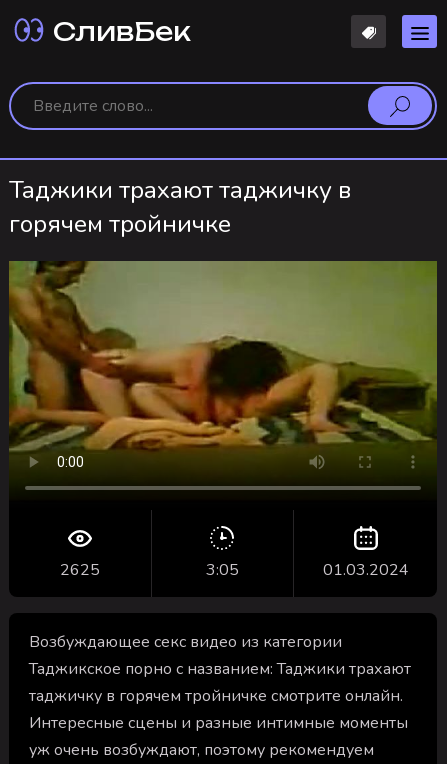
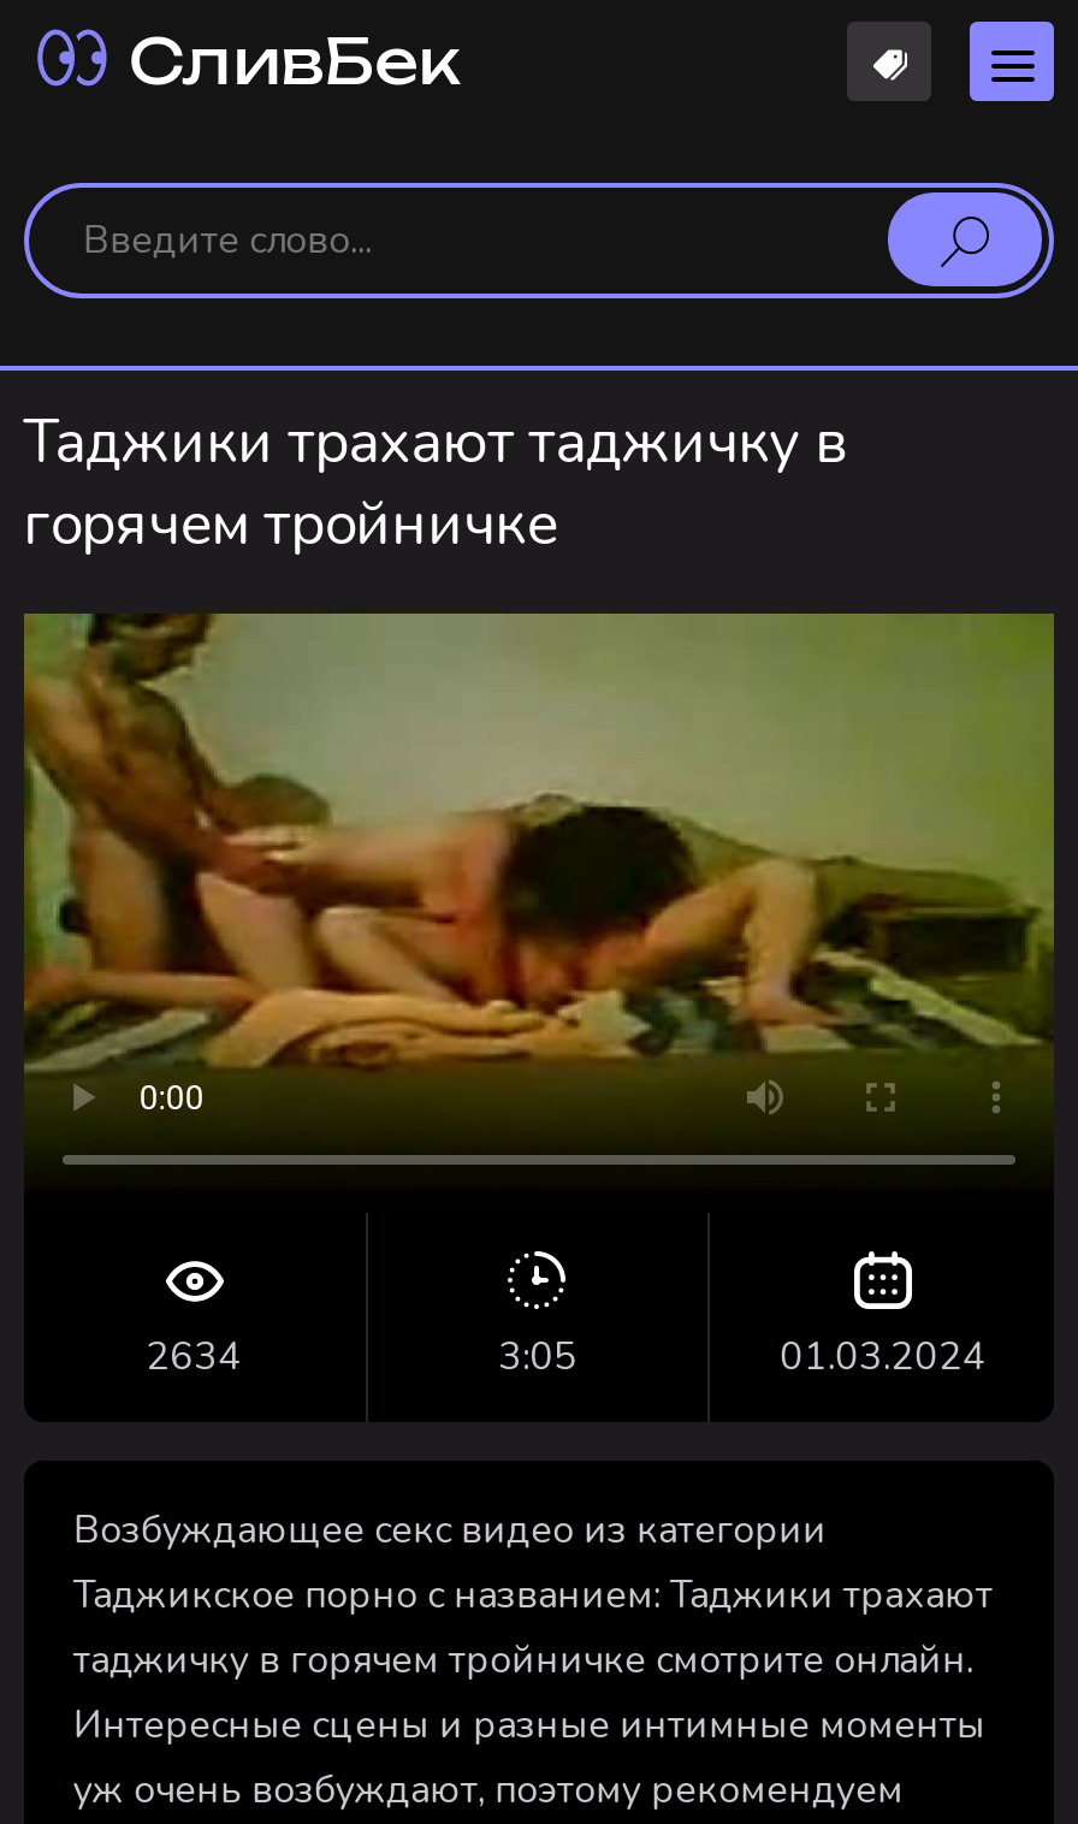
[59,559,99,581] 2625 -> [146,1331,242,1384] 2634

